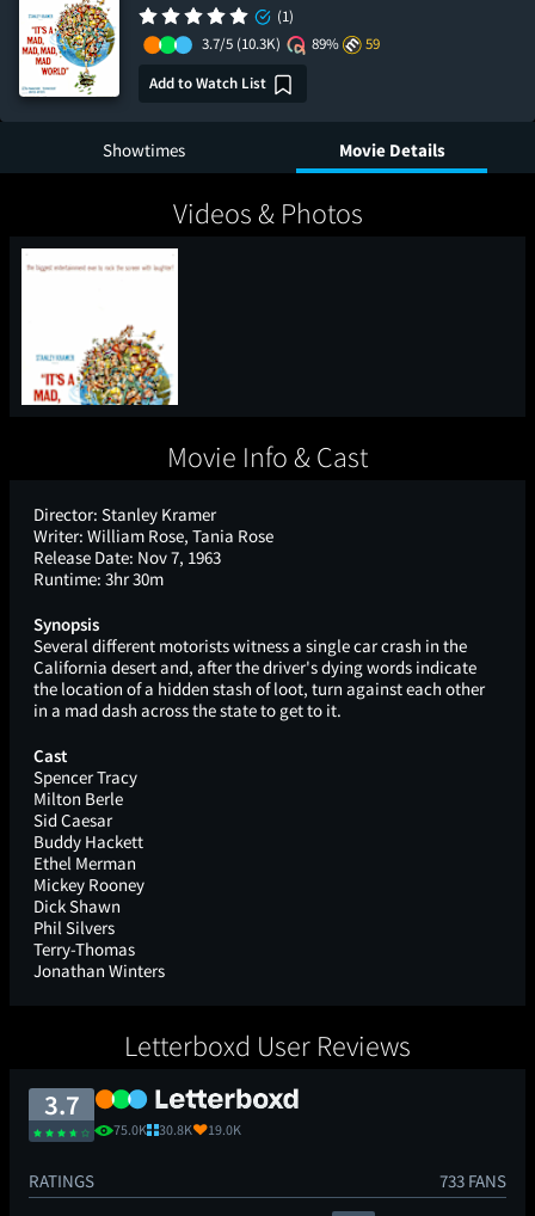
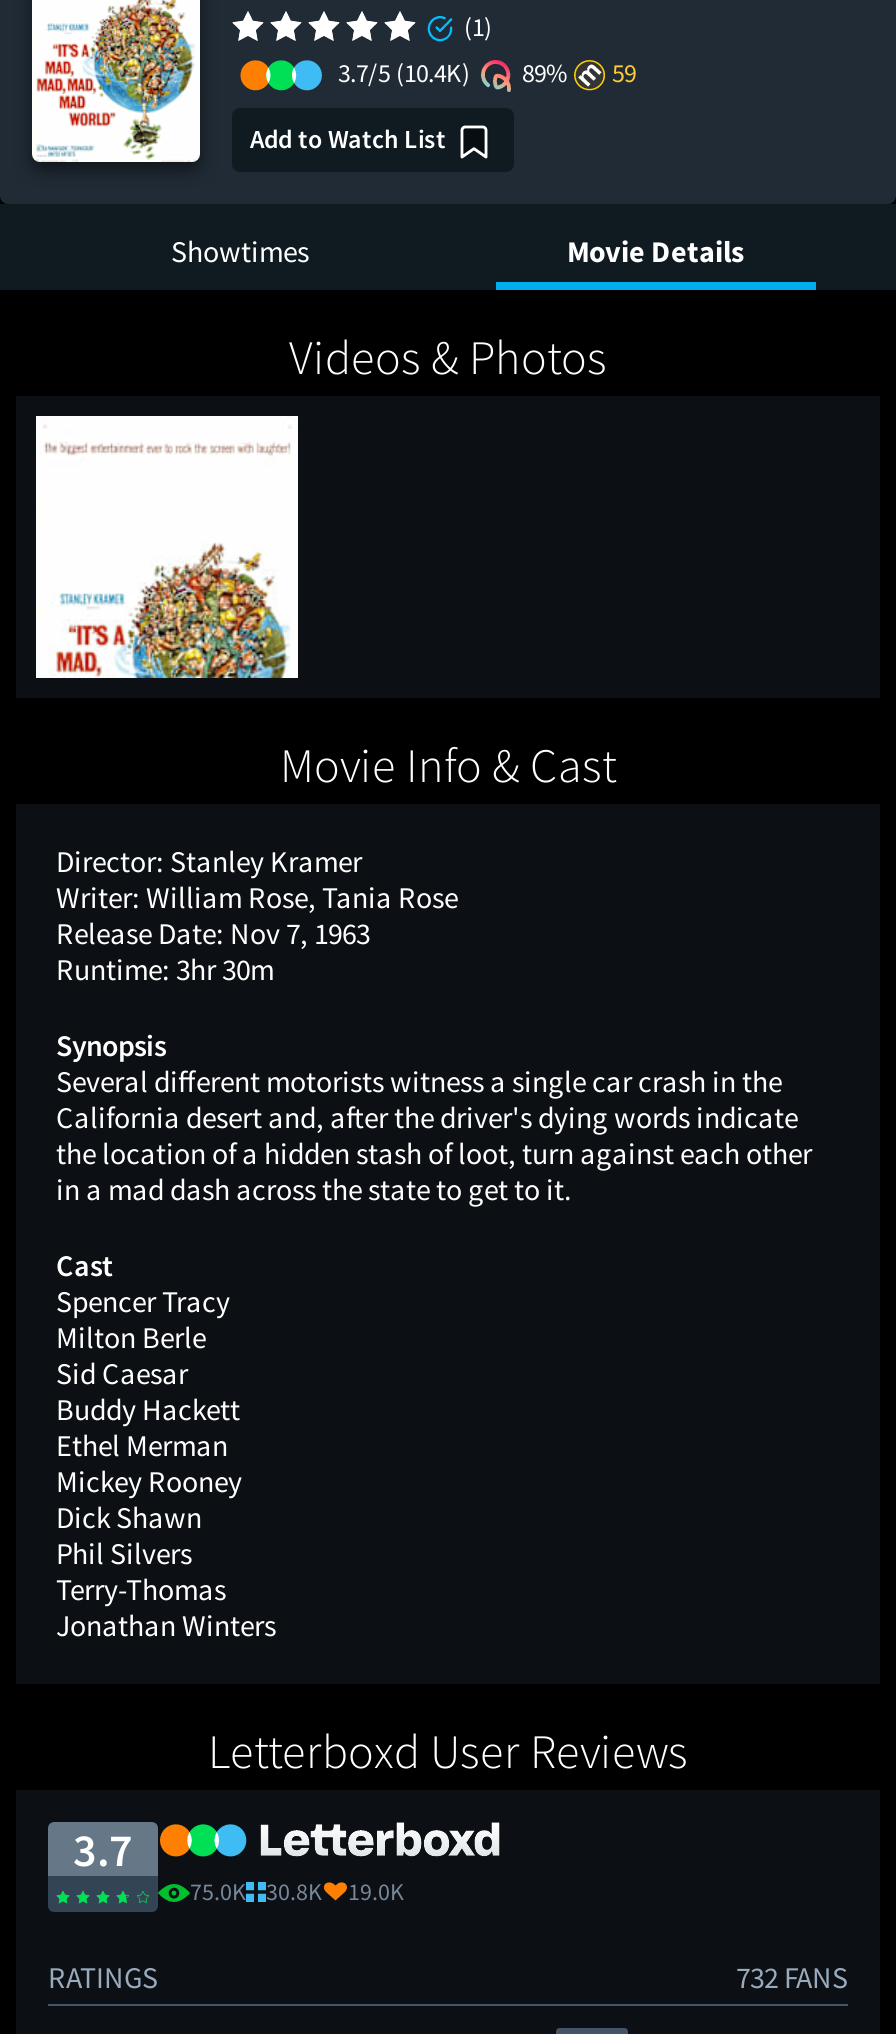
[202,34,380,54] 3.7/5 (10.3K) 89% 59 -> [338,56,636,90] 3.7/5 (10.4K) 89% 59
[439,1169,506,1192] 733 FANS -> [736,1957,848,1995] 732 FANS

